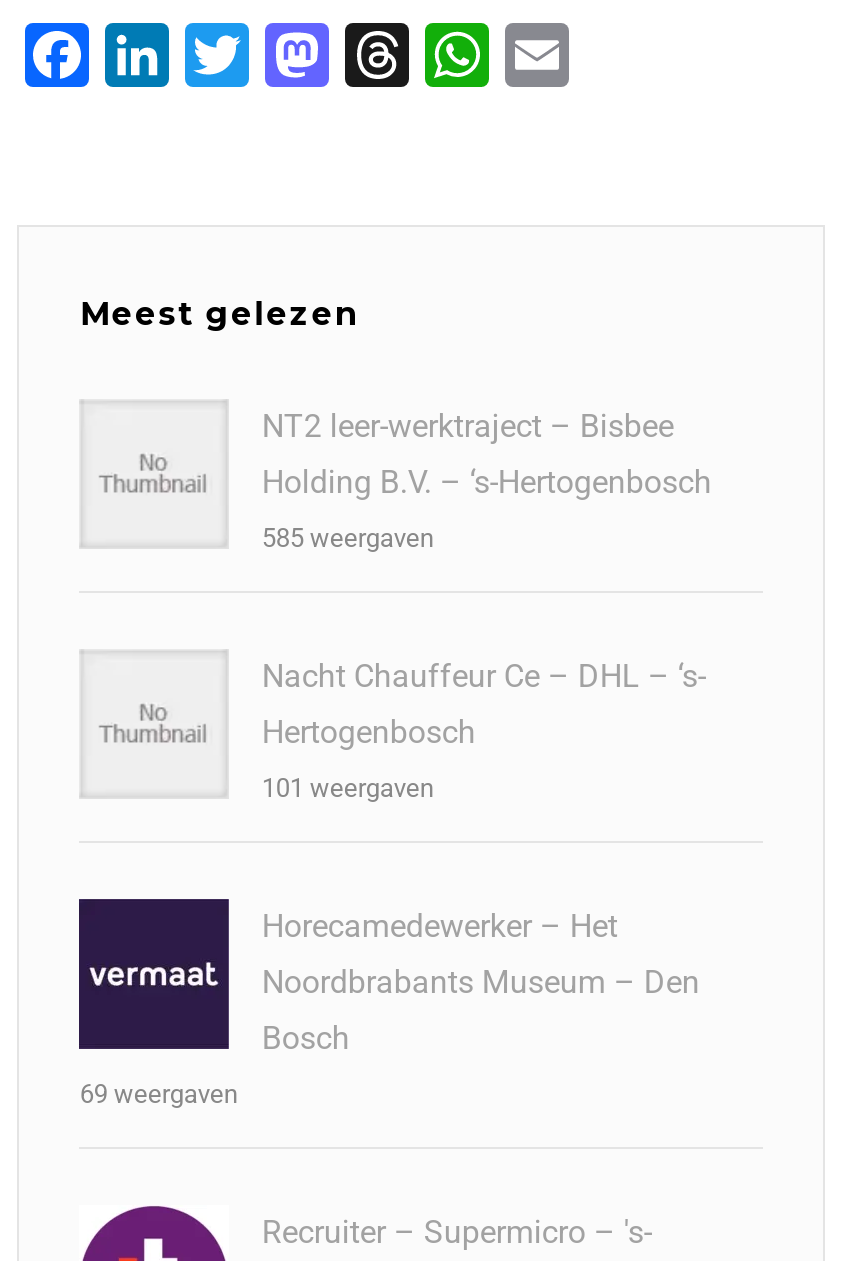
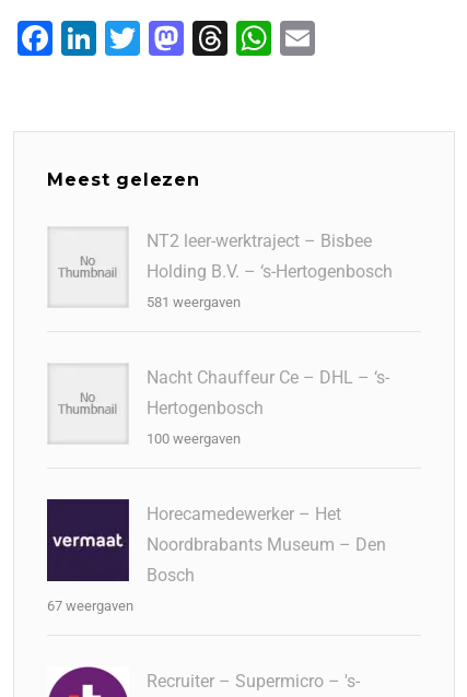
[262,523,434,553] 585 weergaven -> [147,294,241,310] 581 weergaven
[262,773,434,803] 101 weergaven -> [147,430,241,447] 100 weergaven
[80,1079,238,1109] 69 weergaven -> [47,598,134,614] 67 weergaven

